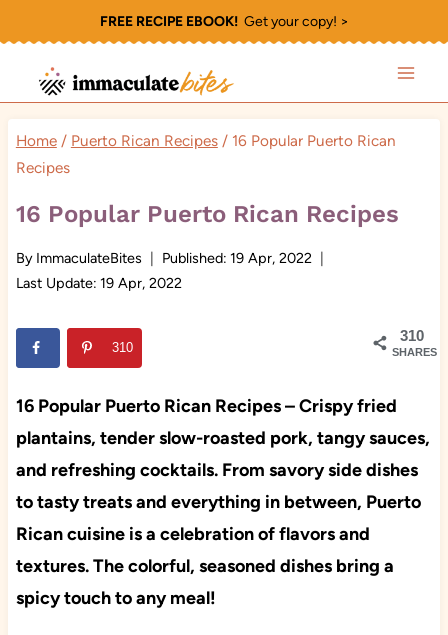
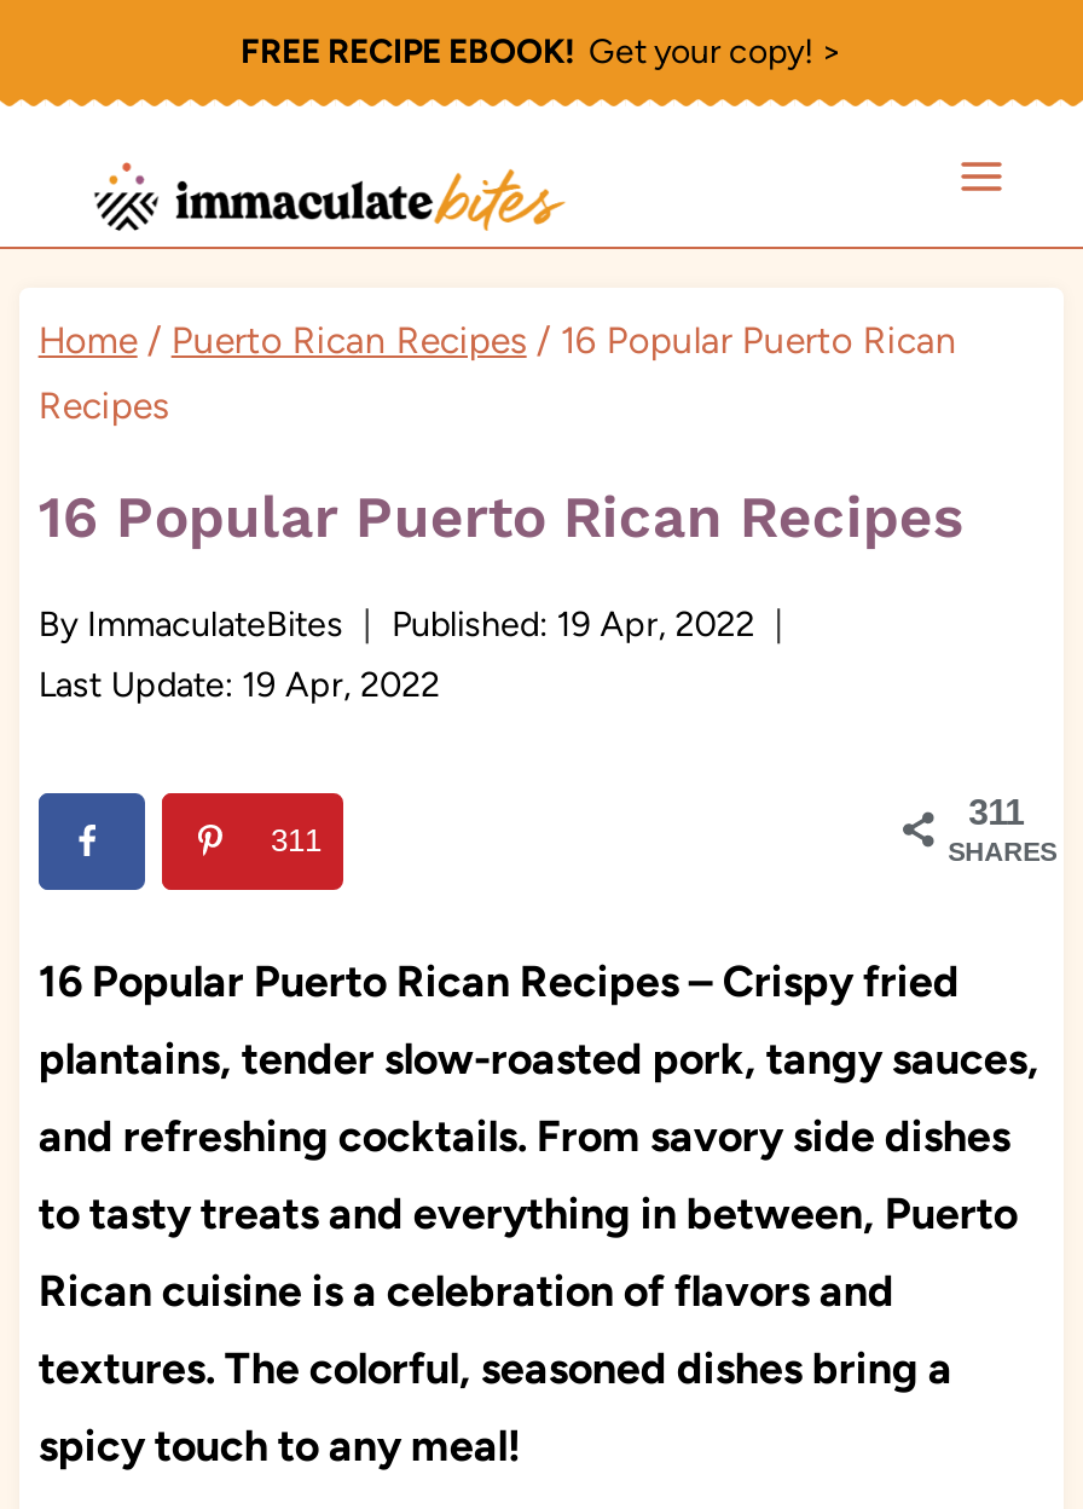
[400,327,424,344] 310 -> [969,791,1024,833] 311
[112,340,133,355] 310 -> [271,823,322,859] 311

